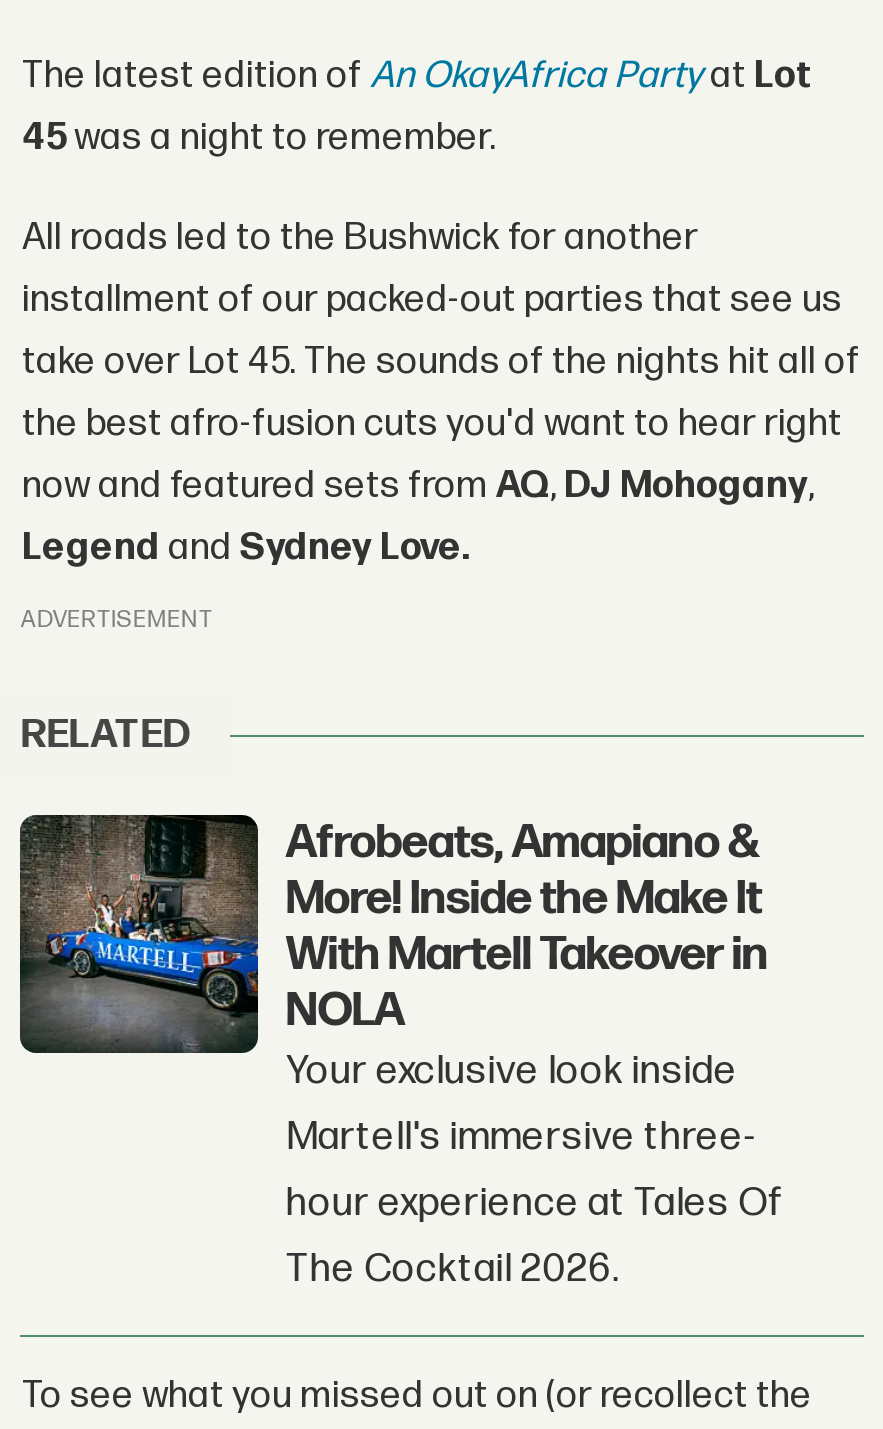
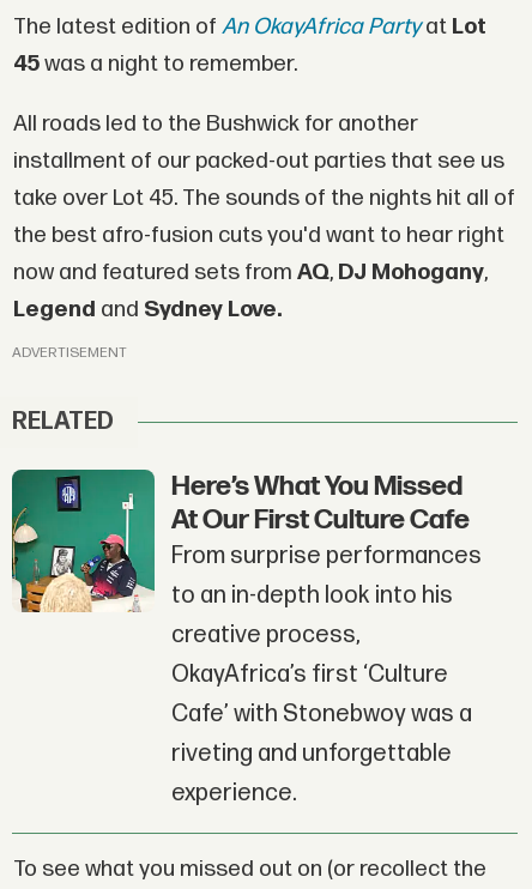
[18,813,784,1293] [image] | Afrobeats, Amapiano & | More! Inside the Make It | With Martell Takeover in | NOLA | Your exclusive look inside | Martell's immersive three- | hour experience at Tales Of | The Cocktail 2026. -> [11,468,482,808] [image] | Here’s What You Missed | At Our First Culture Cafe | From surprise performances | to an in-depth look into his | creative process, | OkayAfrica’s first ‘Culture | Cafe’ with Stonebwoy was a | riveting and unforgettable | experience.

